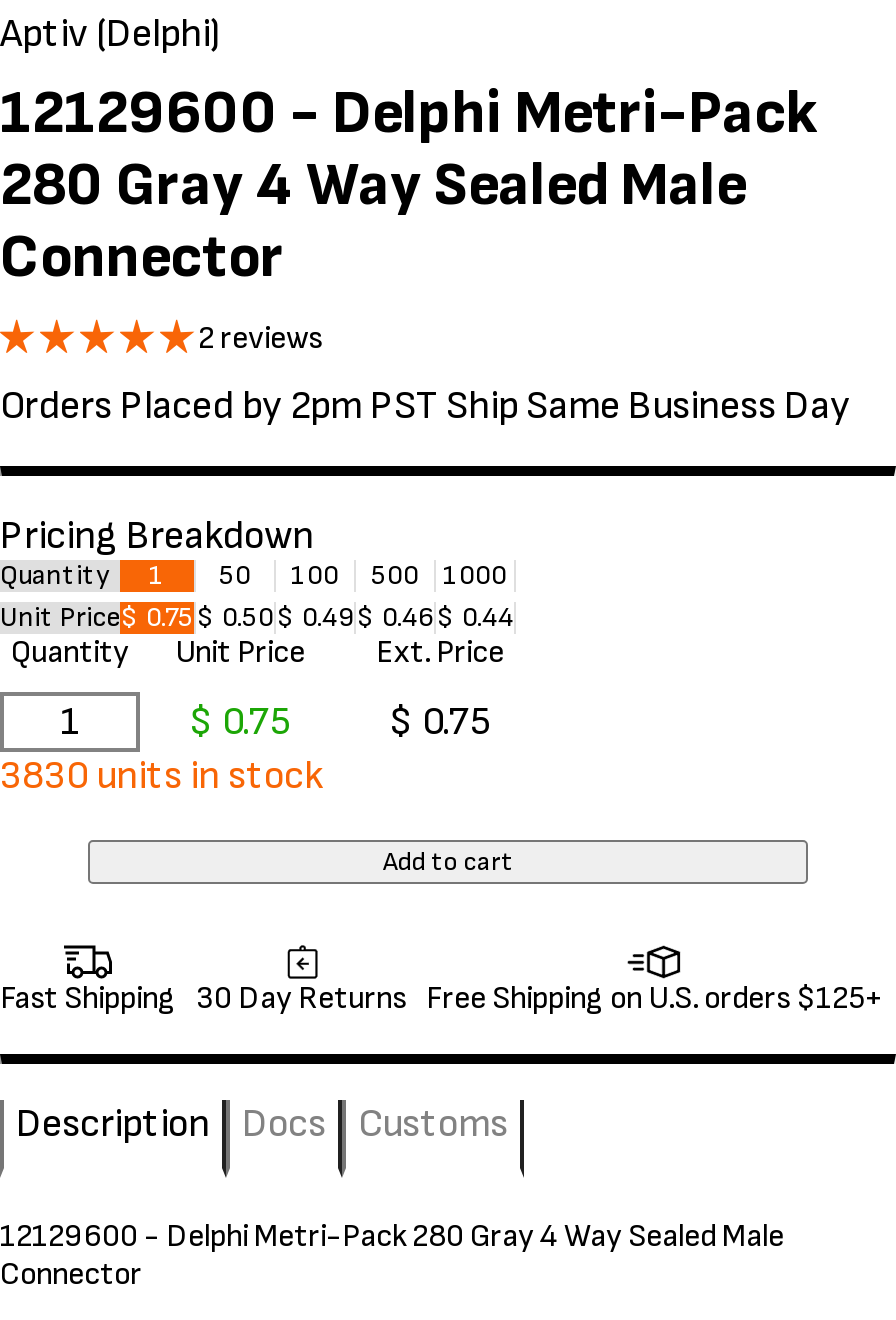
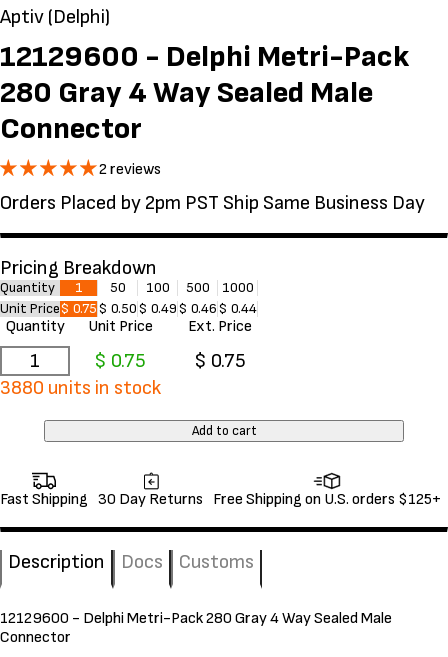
[0,752,322,800] 3830units in stock -> [0,376,161,400] 3880units in stock

